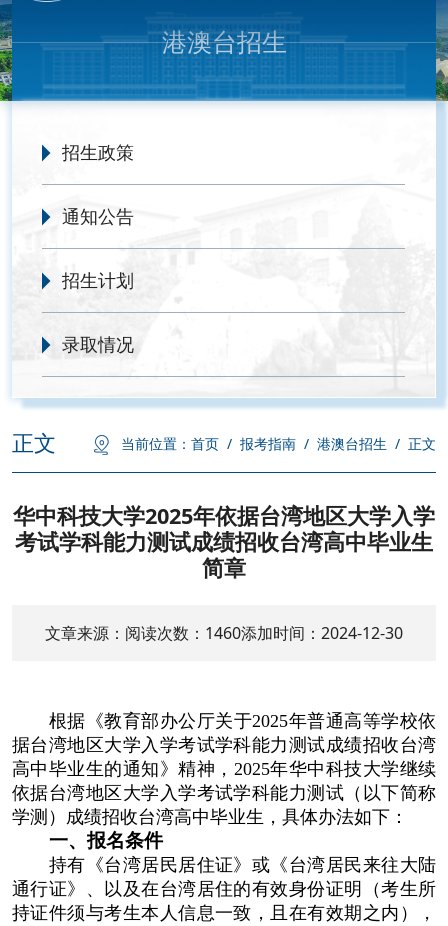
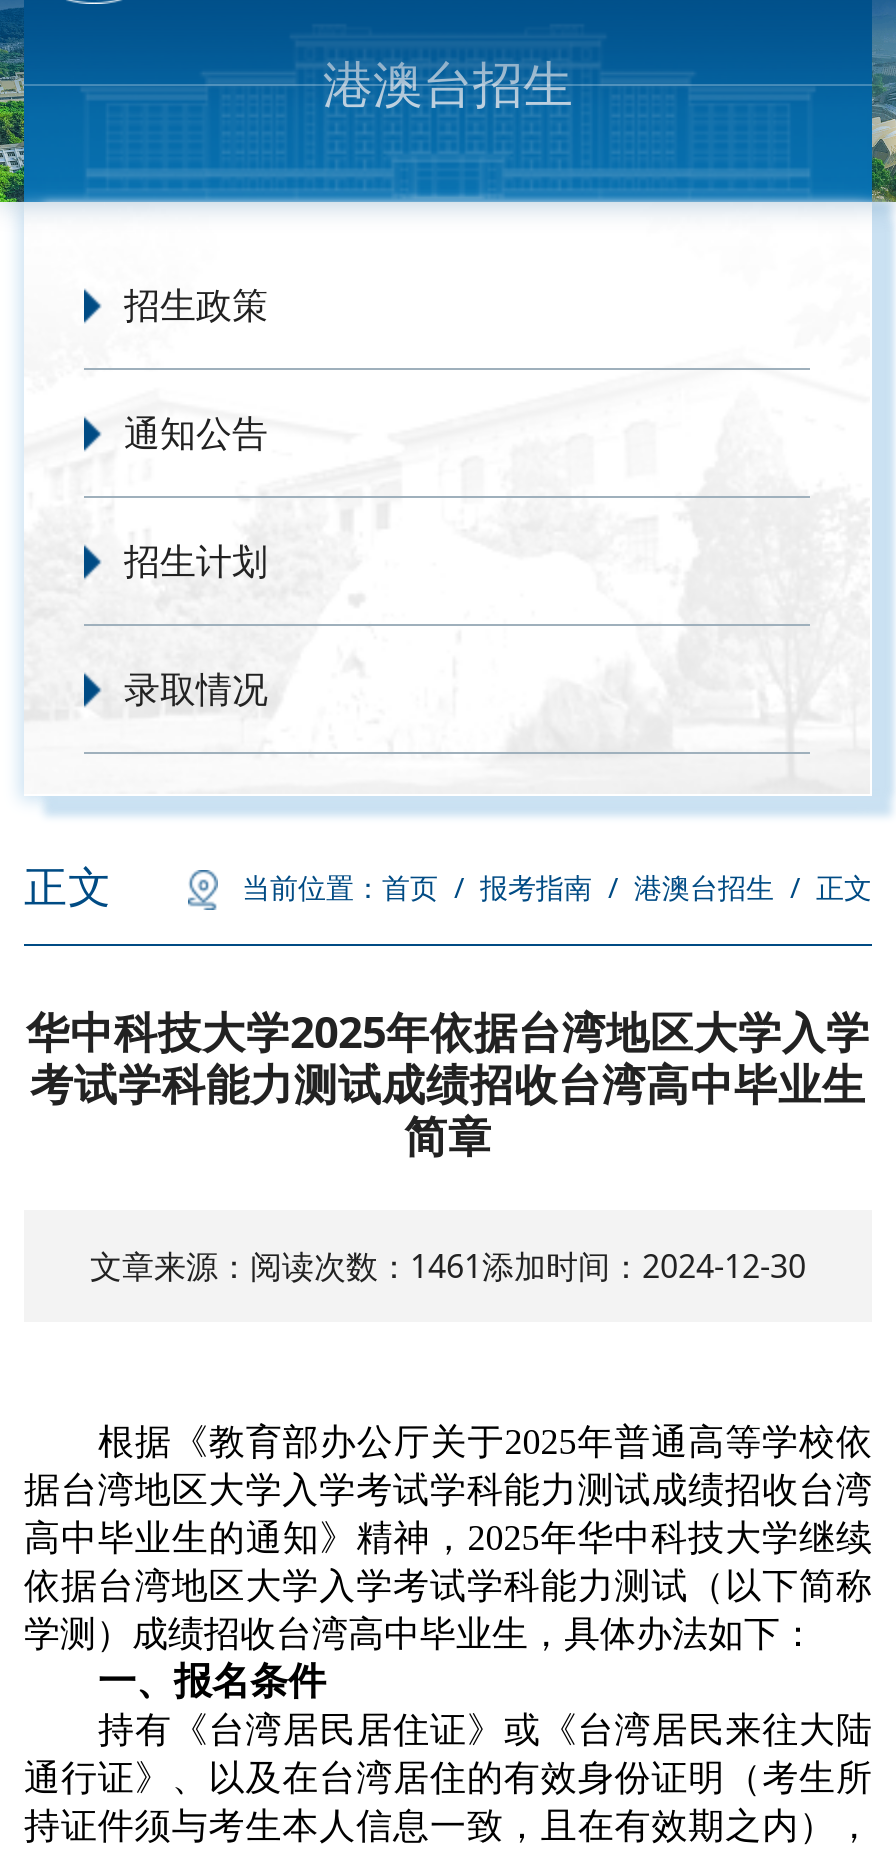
[45,622,403,644] 文章来源：阅读次数：1460添加时间：2024-12-30 -> [90,1244,806,1288] 文章来源：阅读次数：1461添加时间：2024-12-30

